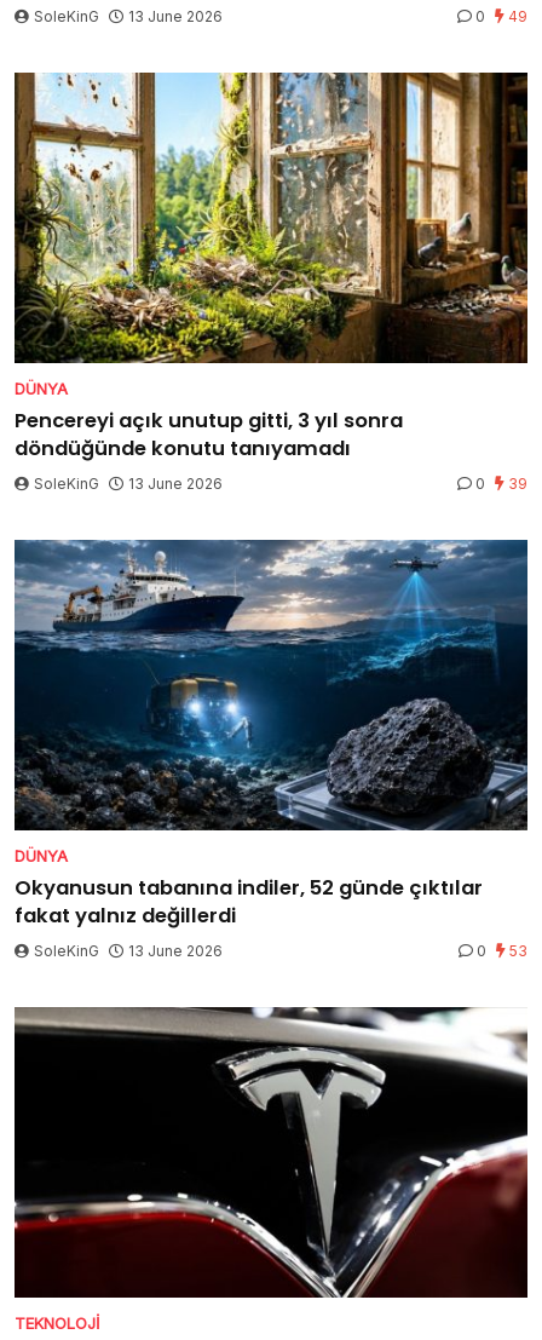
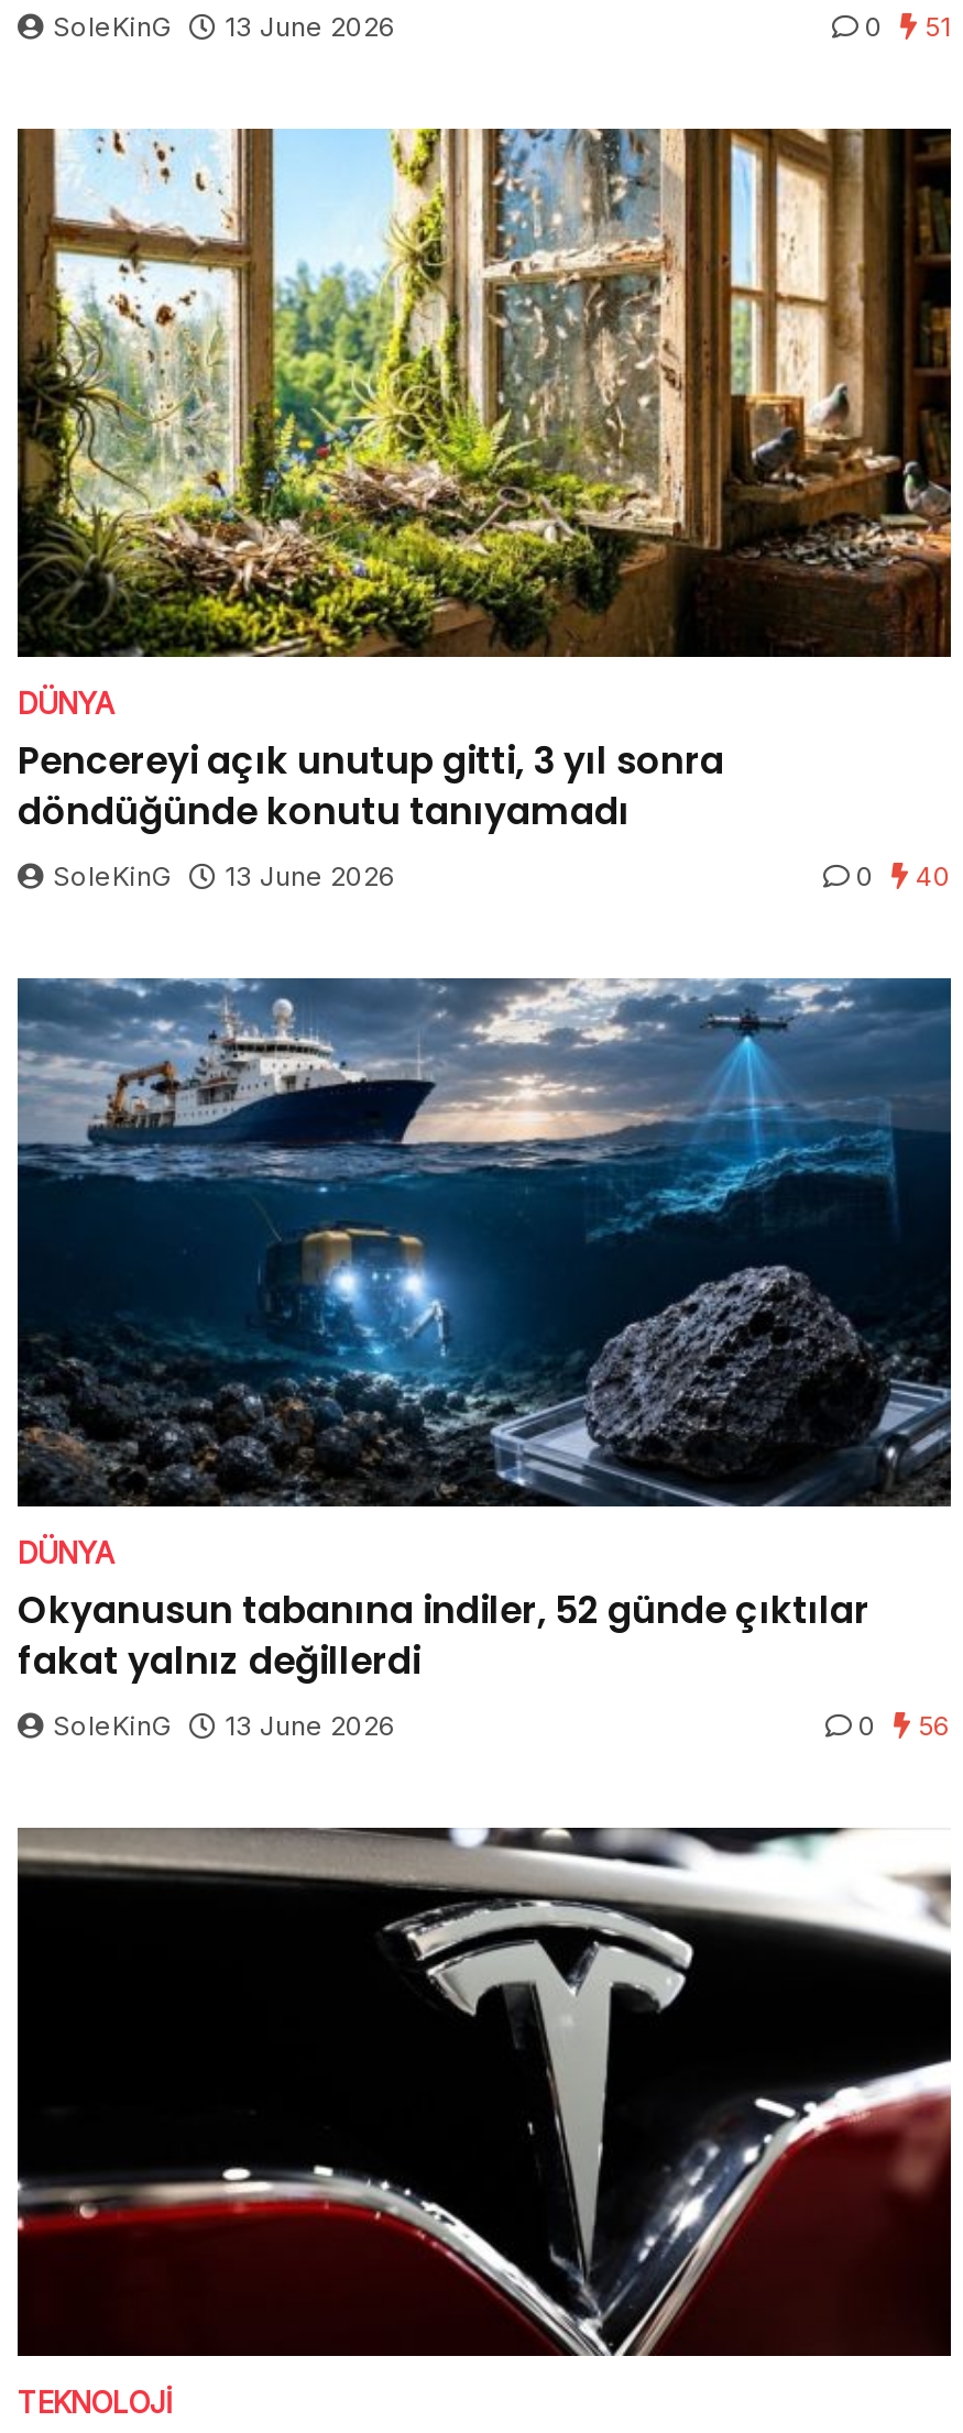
[472,7,527,25] 0 49 -> [858,9,951,42] 0 51
[472,474,527,492] 0 39 -> [850,859,951,892] 0 40
[473,942,527,960] 0 53 -> [852,1709,951,1742] 0 56

